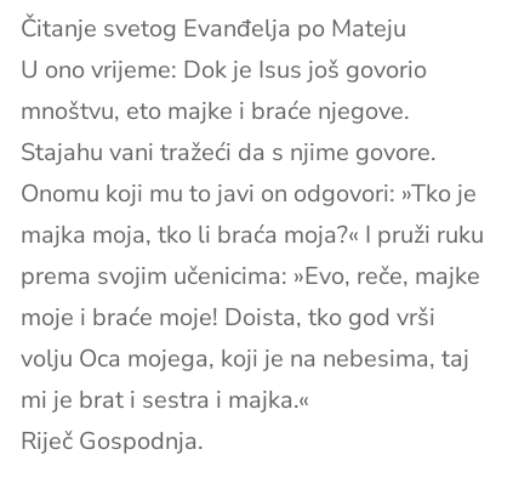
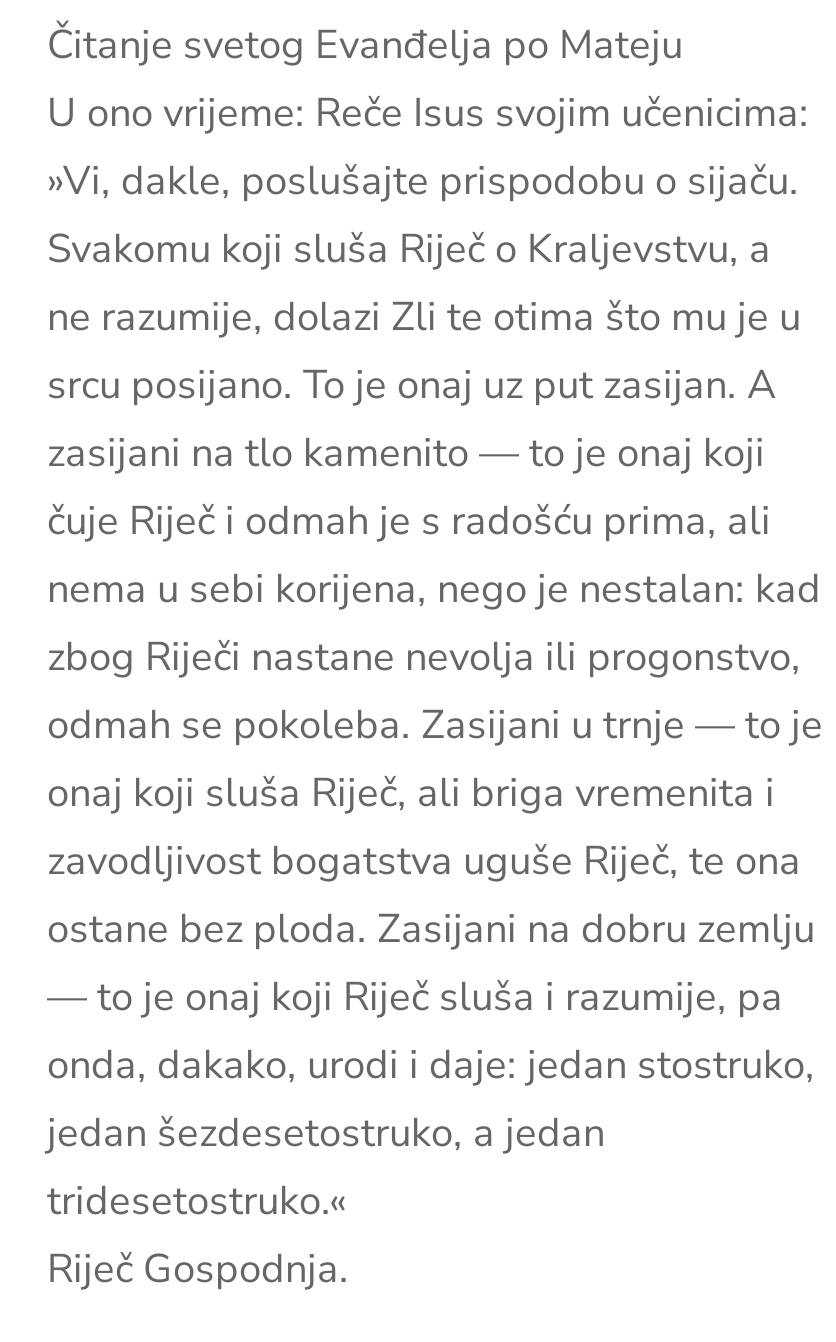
[20,54,483,416] U ono vrijeme: Dok je Isus još govorio | mnoštvu, eto majke i braće njegove. | Stajahu vani tražeći da s njime govore. | Onomu koji mu to javi on odgovori: »Tko je | majka moja, tko li braća moja?« I pruži ruku | prema svojim učenicima: »Evo, reče, majke | moje i braće moje! Doista, tko god vrši | volju Oca mojega, koji je na nebesima, taj | mi je brat i sestra i majka.« -> [47,86,823,1228] U ono vrijeme: Reče Isus svojim učenicima: | »Vi, dakle, poslušajte prispodobu o sijaču. | Svakomu koji sluša Riječ o Kraljevstvu, a | ne razumije, dolazi Zli te otima što mu je u | srcu posijano. To je onaj uz put zasijan. A | zasijani na tlo kamenito — to je onaj koji | čuje Riječ i odmah je s radošću prima, ali | nema u sebi korijena, nego je nestalan: kad | zbog Riječi nastane nevolja ili progonstvo, | odmah se pokoleba. Zasijani u trnje — to je | onaj koji sluša Riječ, ali briga vremenita i | zavodljivost bogatstva uguše Riječ, te ona | ostane bez ploda. Zasijani na dobru zemlju | — to je onaj koji Riječ sluša i razumije, pa | onda, dakako, urodi i daje: jedan stostruko, | jedan šezdesetostruko, a jedan | tridesetostruko.«

